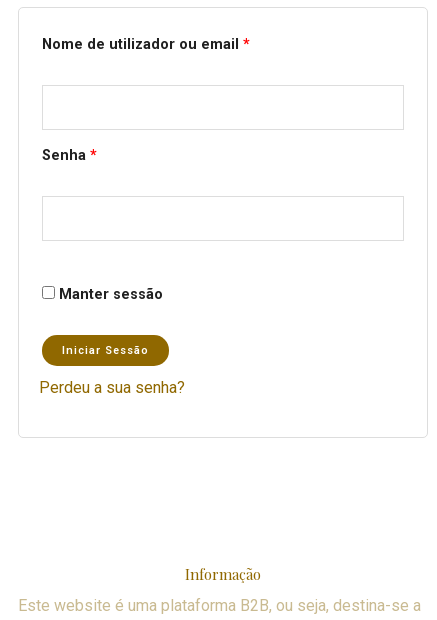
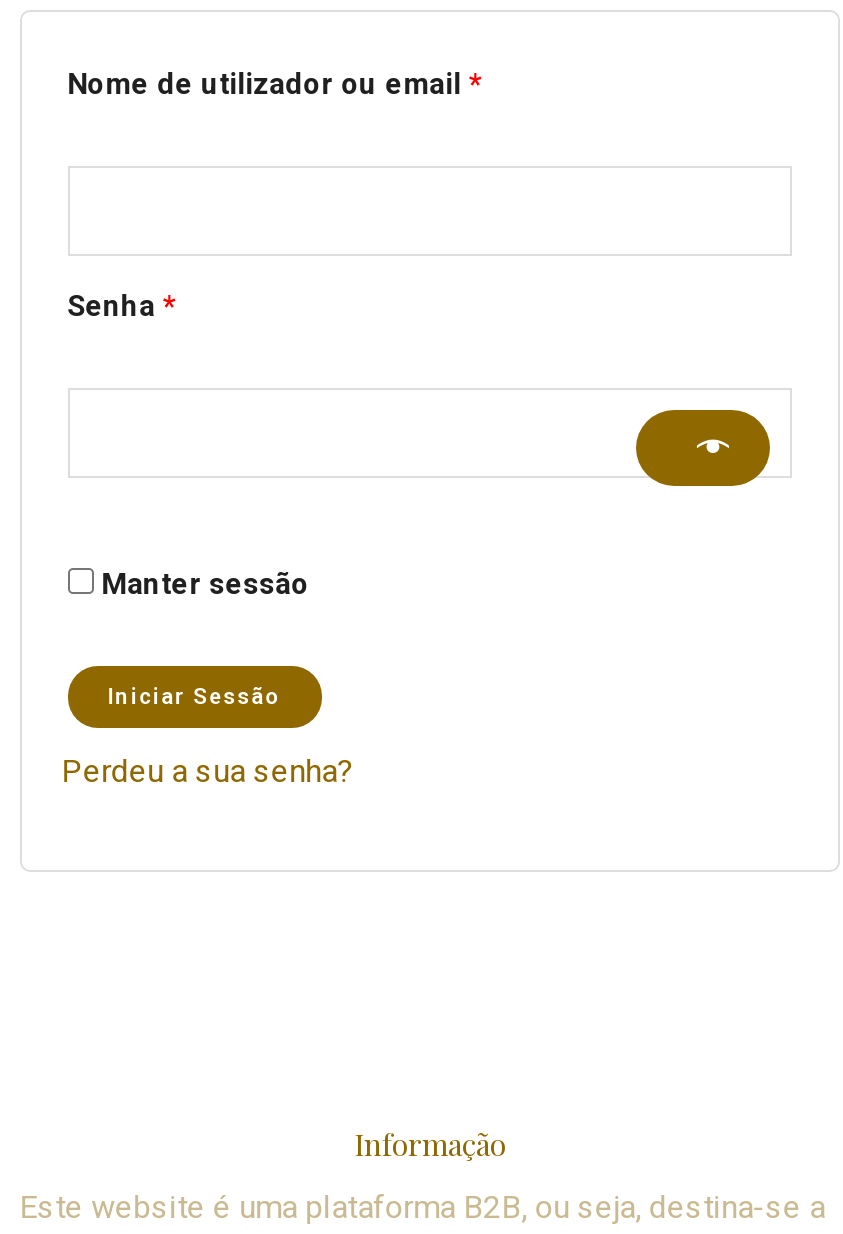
none -> [634,407,772,489] [image]

